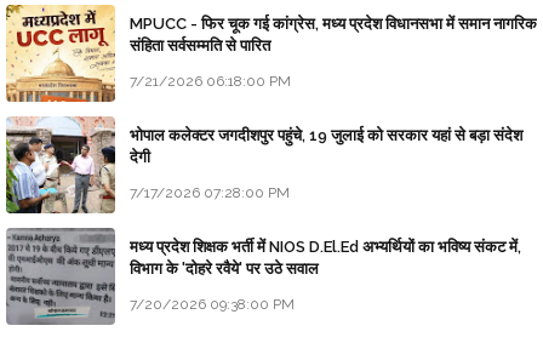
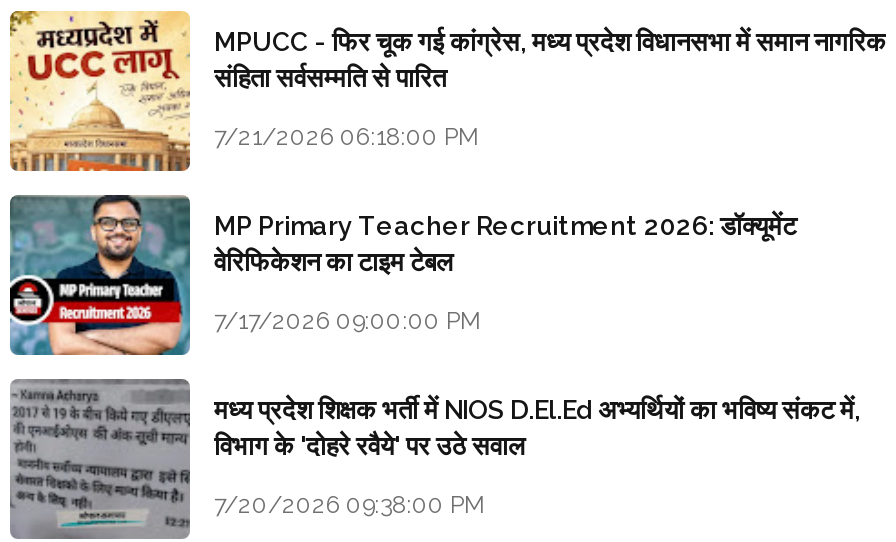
[5,116,522,215] [image] | भोपाल कलेक्टर जगदीशपुर पहुंचे, 19 जुलाई को सरकार यहां से बड़ा संदेश | देगी -> [8,194,796,356] [image] | MP Primary Teacher Recruitment 2026: डॉक्यूमेंट | वेरिफिकेशन का टाइम टेबल
[130,184,290,201] 7/17/2026 07:28:00 PM -> [214,306,482,334] 7/17/2026 09:00:00 PM

